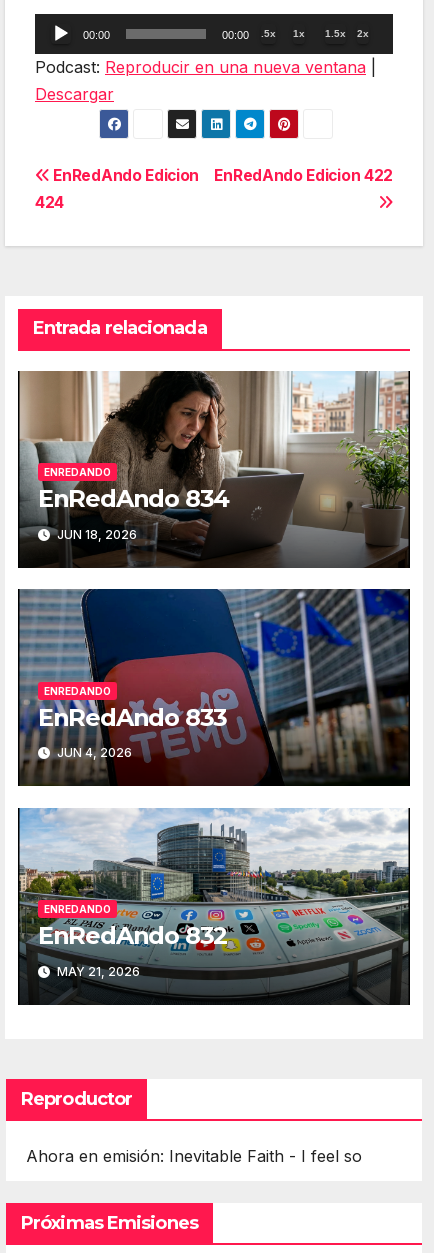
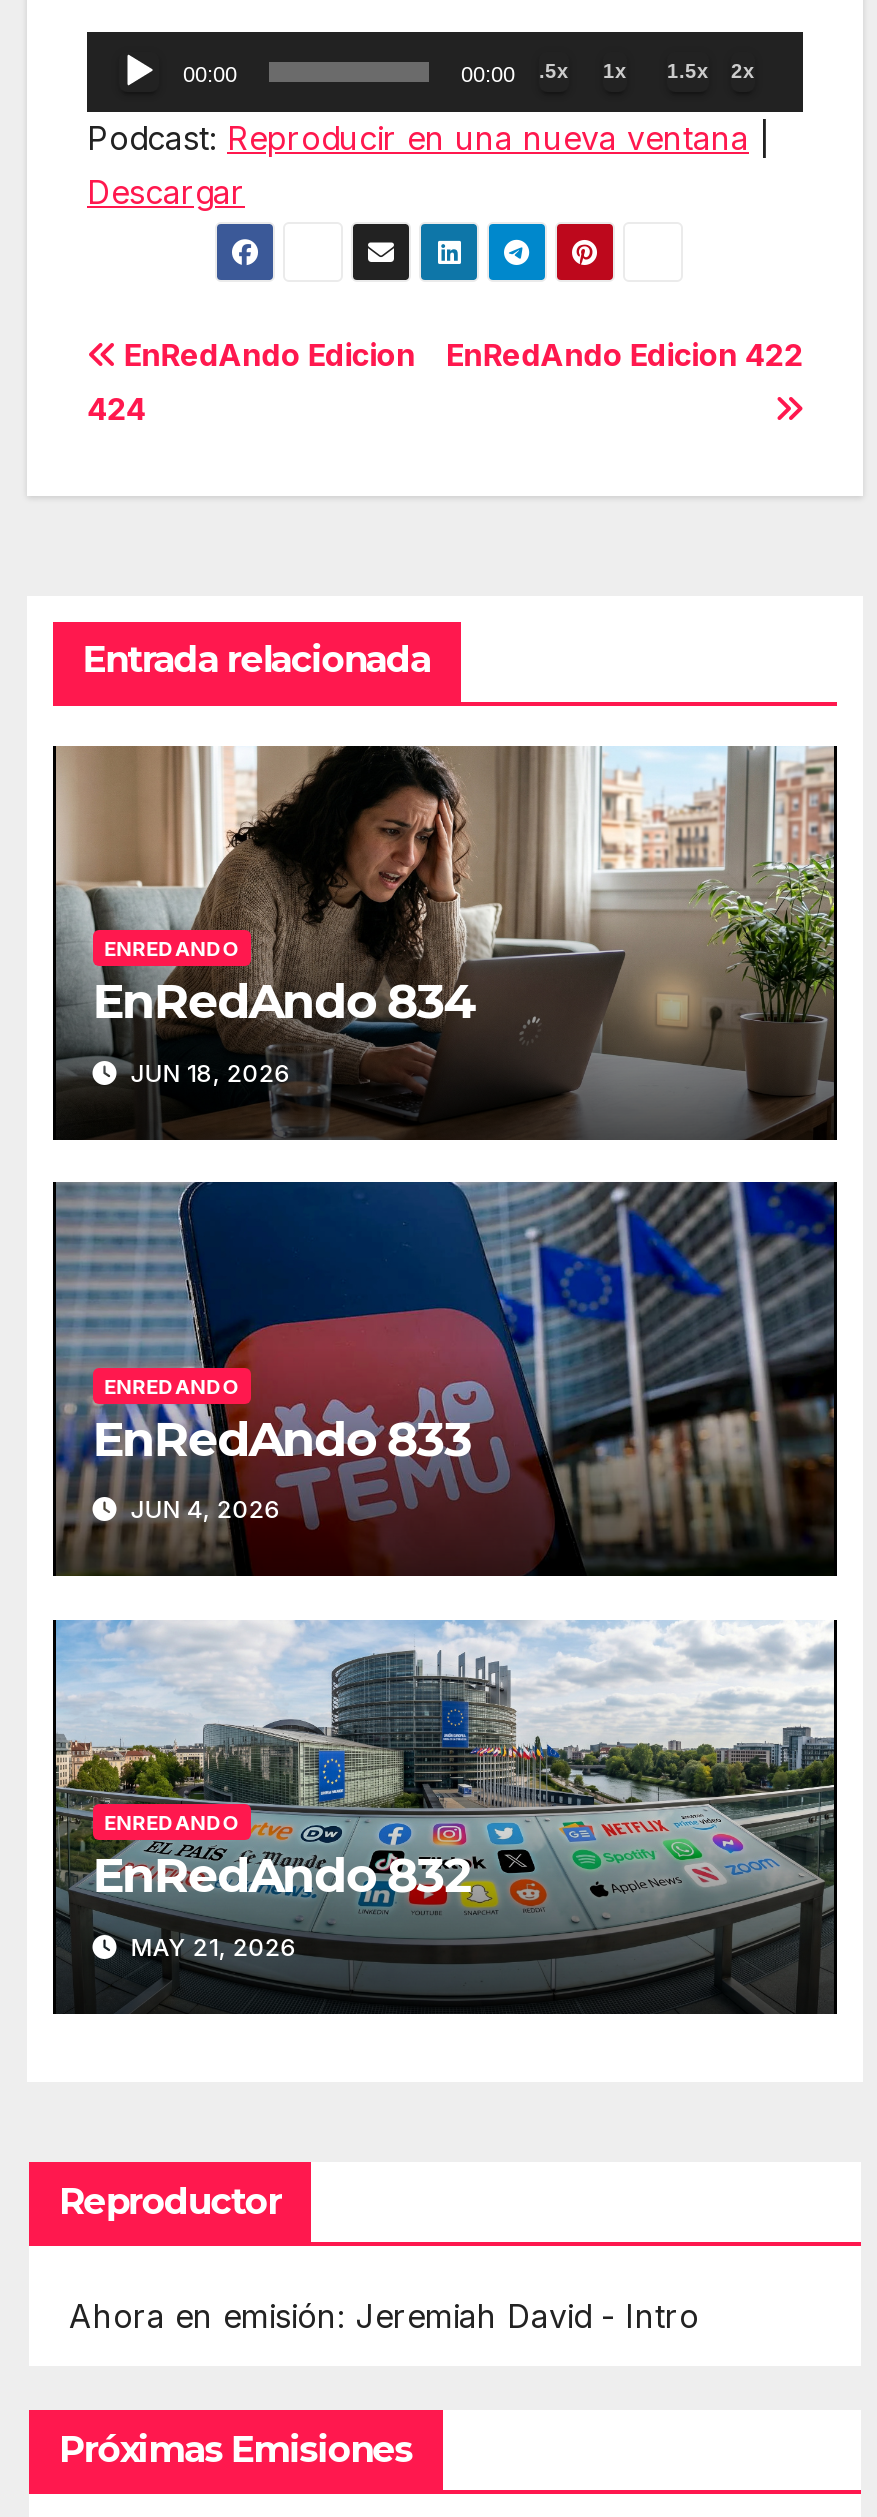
[26,1146,362,1166] Ahora en emisión: Inevitable Faith - I feel so -> [69,2296,699,2336] Ahora en emisión: Jeremiah David - Intro

